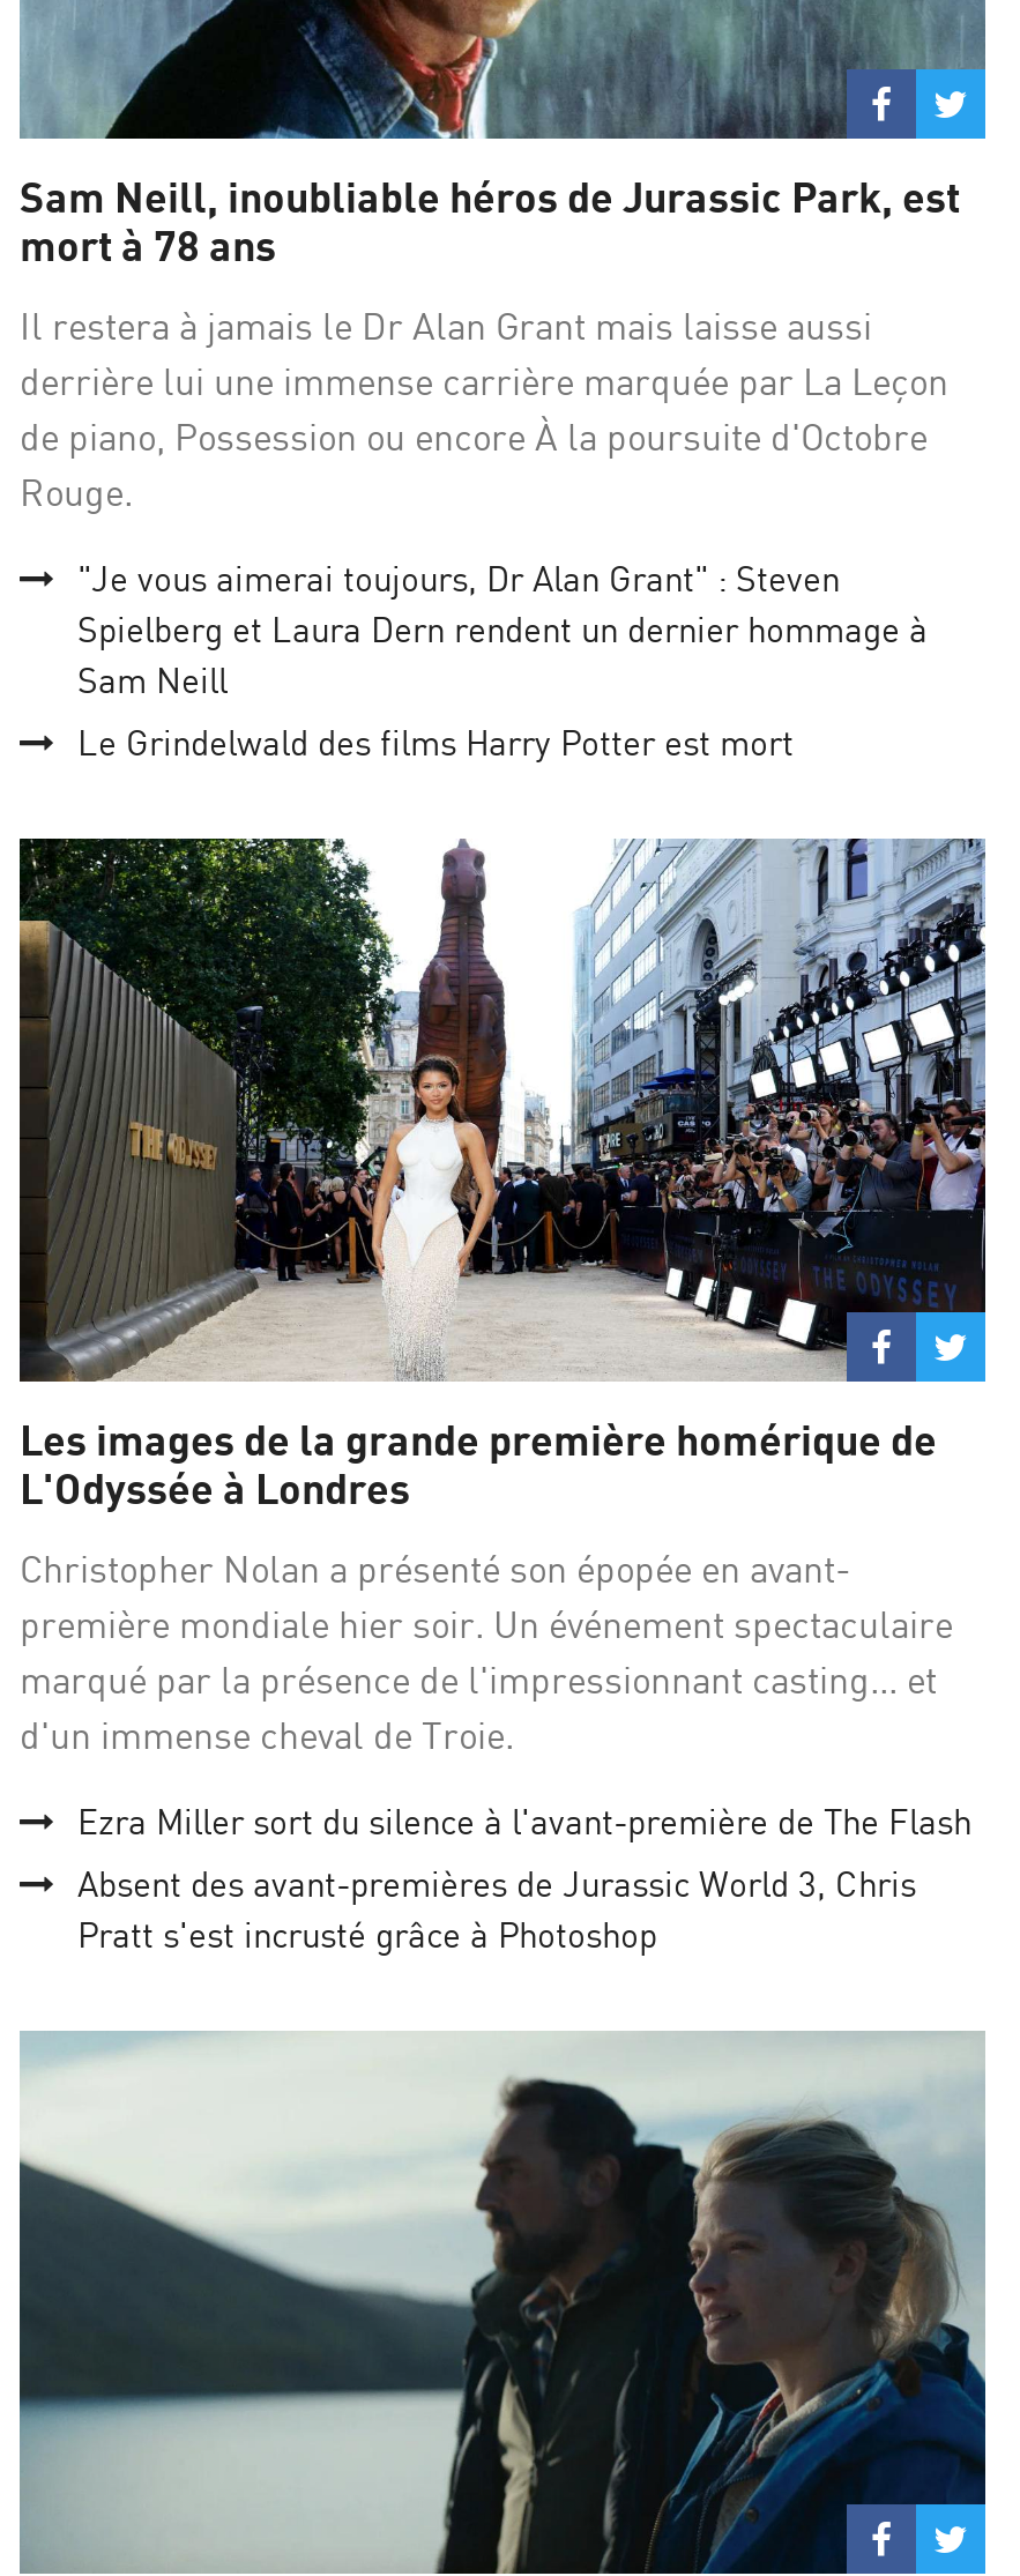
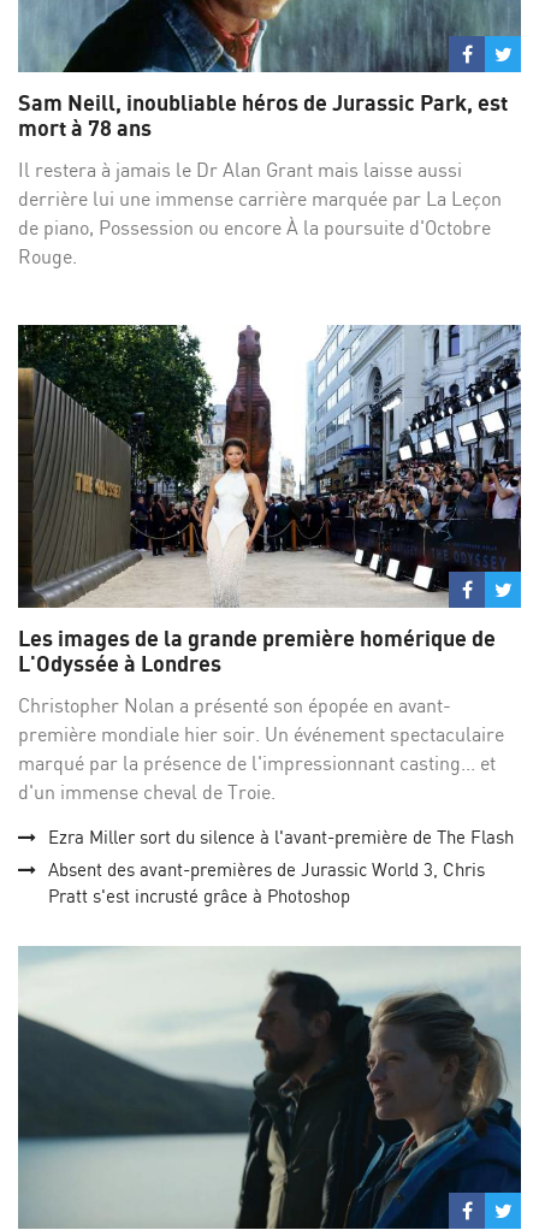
[77,556,928,764] "Je vous aimerai toujours, Dr Alan Grant" : Steven | Spielberg et Laura Dern rendent un dernier hommage à | Sam Neill | Le Grindelwald des films Harry Potter est mort -> none

